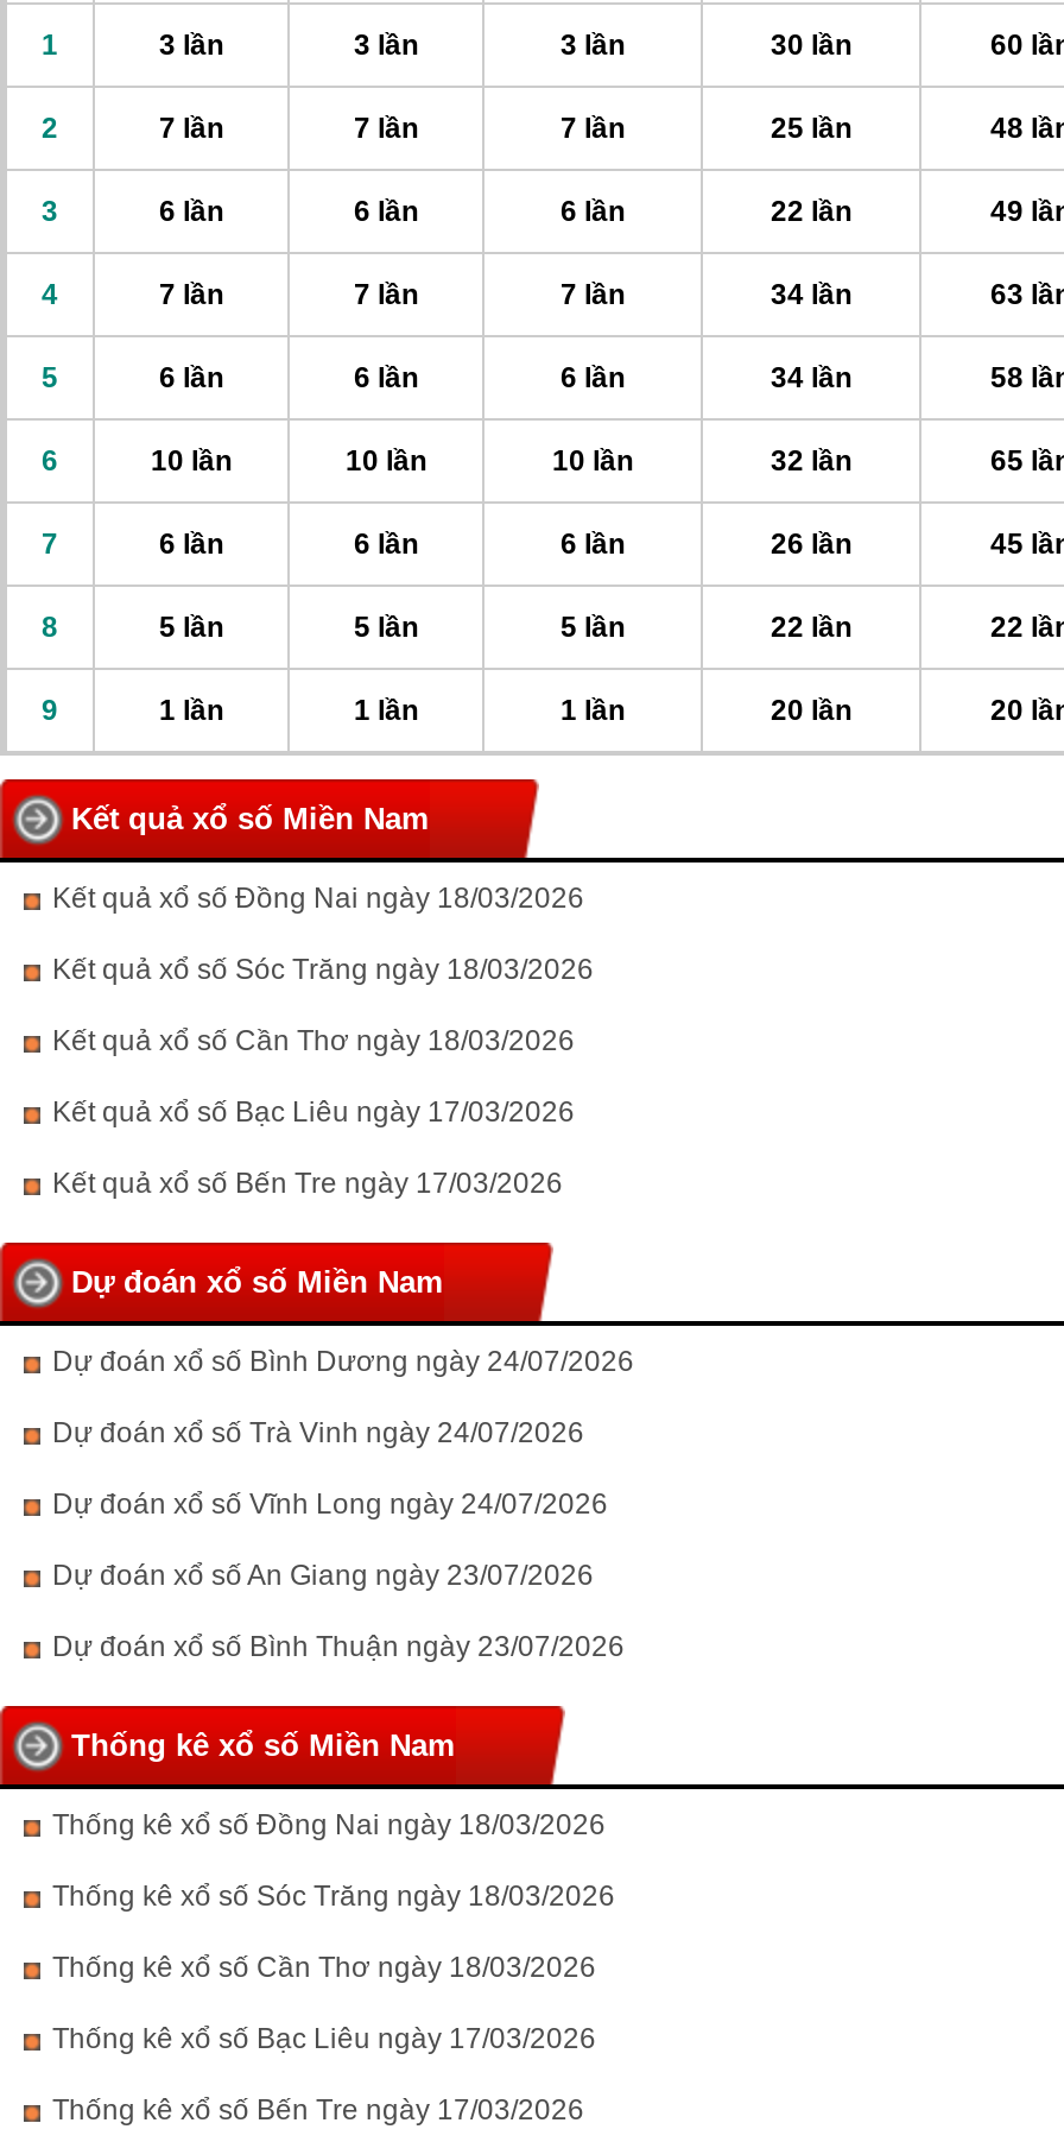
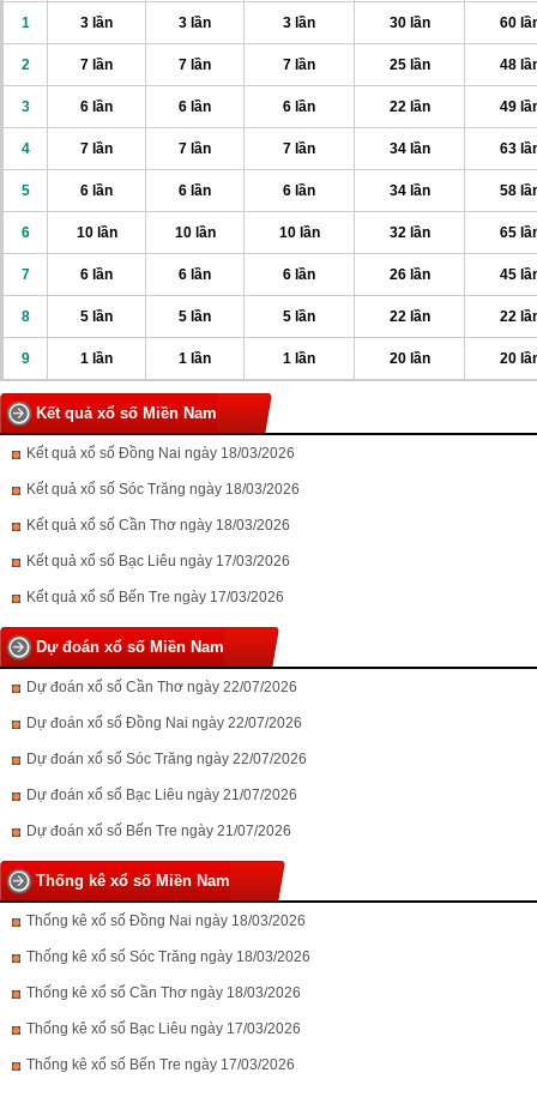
[52,1345,634,1378] Dự đoán xổ số Bình Dương ngày 24/07/2026 -> [26,679,297,695] Dự đoán xổ số Cần Thơ ngày 22/07/2026
[52,1416,584,1449] Dự đoán xổ số Trà Vinh ngày 24/07/2026 -> [26,715,302,731] Dự đoán xổ số Đồng Nai ngày 22/07/2026
[52,1487,608,1521] Dự đoán xổ số Vĩnh Long ngày 24/07/2026 -> [26,751,307,767] Dự đoán xổ số Sóc Trăng ngày 22/07/2026
[52,1559,594,1592] Dự đoán xổ số An Giang ngày 23/07/2026 -> [26,786,297,803] Dự đoán xổ số Bạc Liêu ngày 21/07/2026
[52,1630,625,1663] Dự đoán xổ số Bình Thuận ngày 23/07/2026 -> [26,822,291,839] Dự đoán xổ số Bến Tre ngày 21/07/2026

